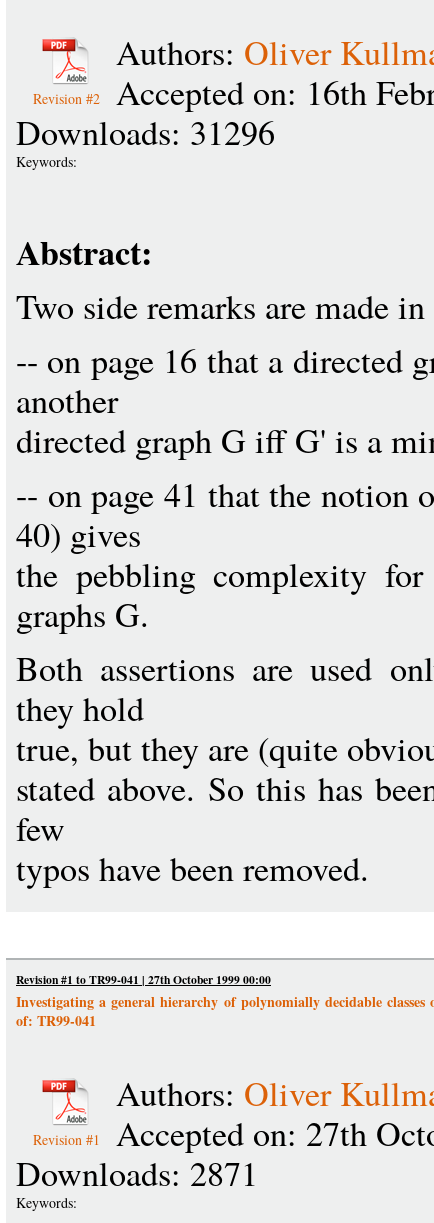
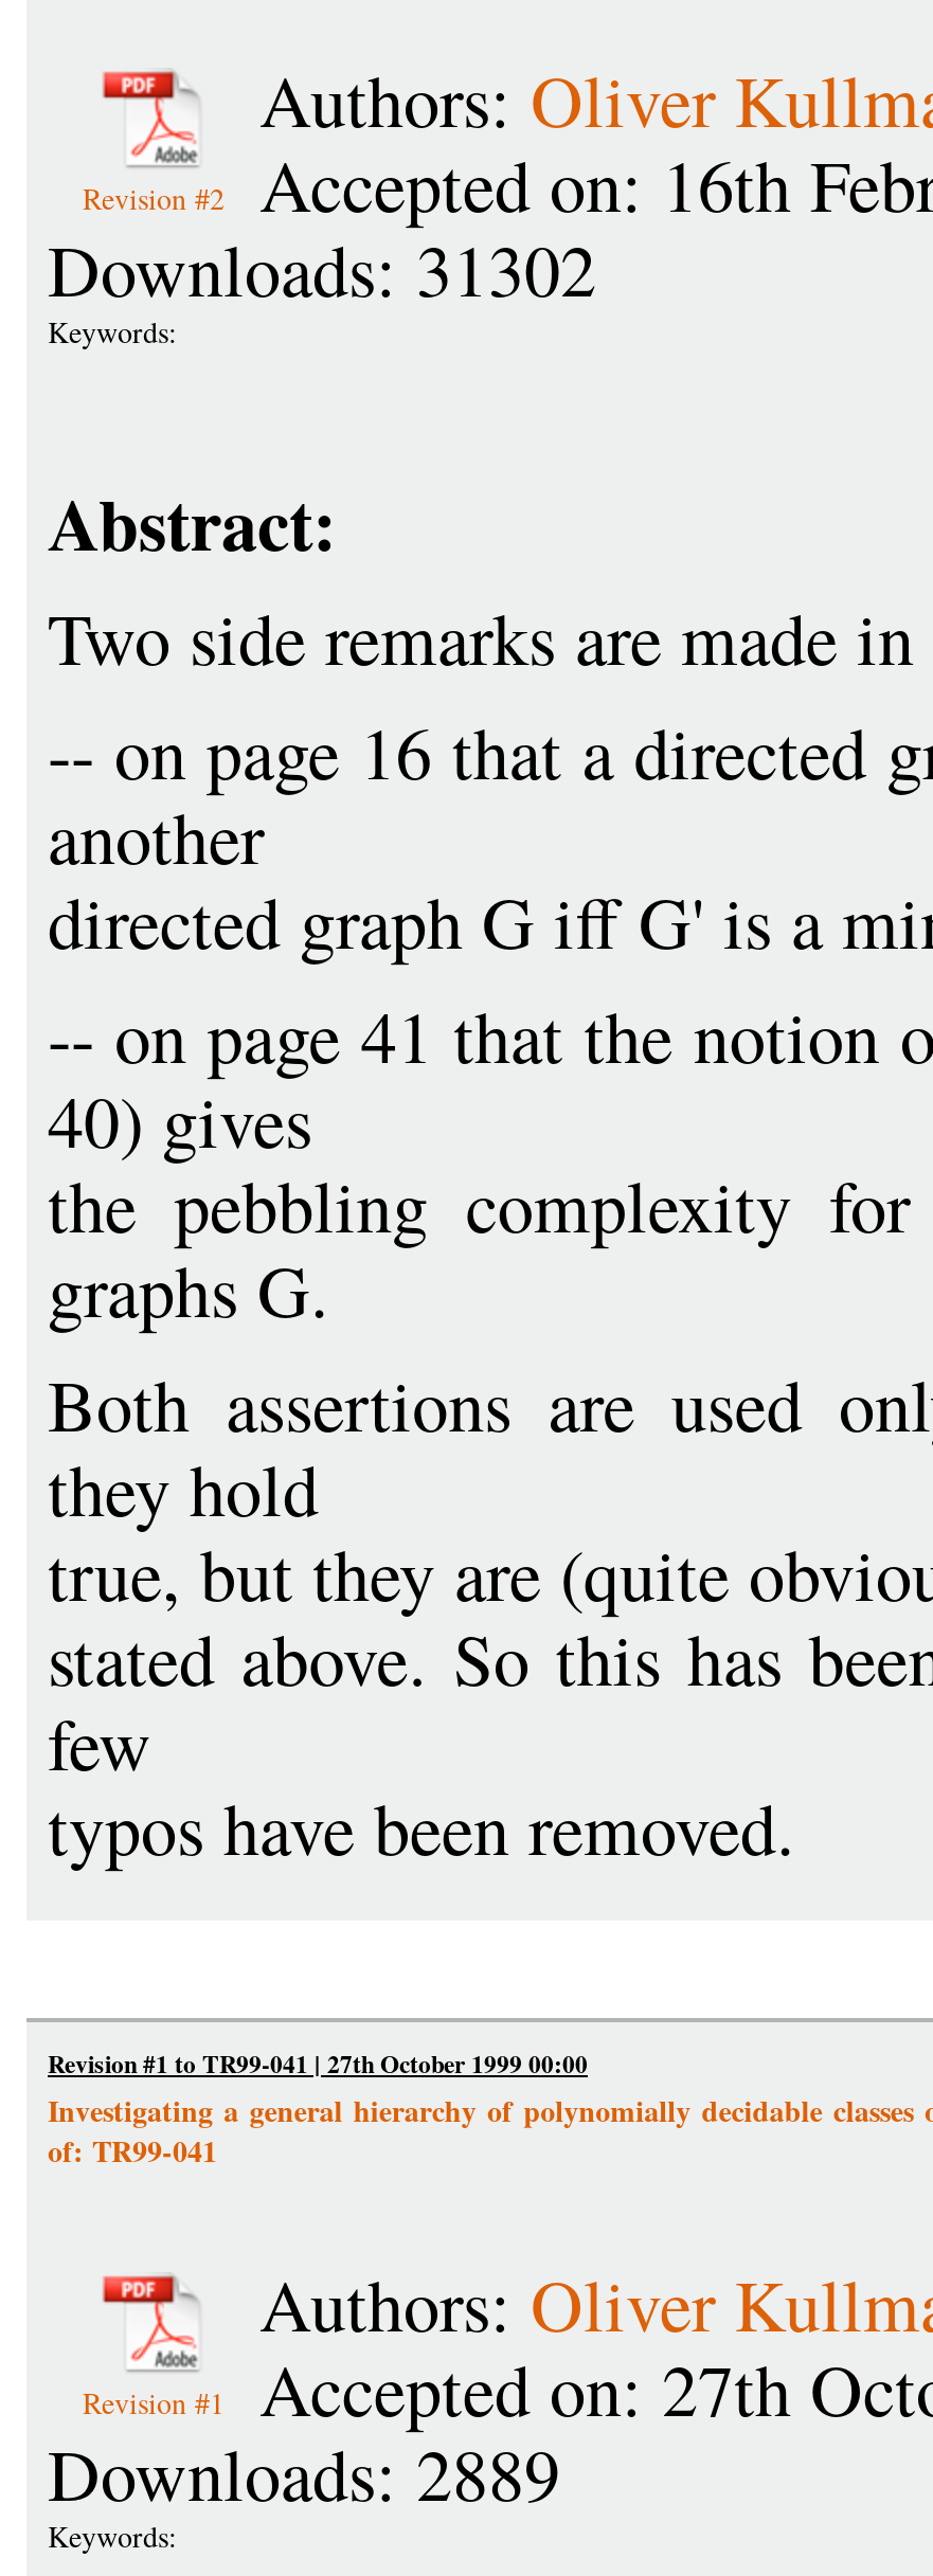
[16,109,275,155] Downloads: 31296 -> [48,220,596,318] Downloads: 31302
[16,1150,258,1196] Downloads: 2871 -> [48,2425,560,2522] Downloads: 2889

